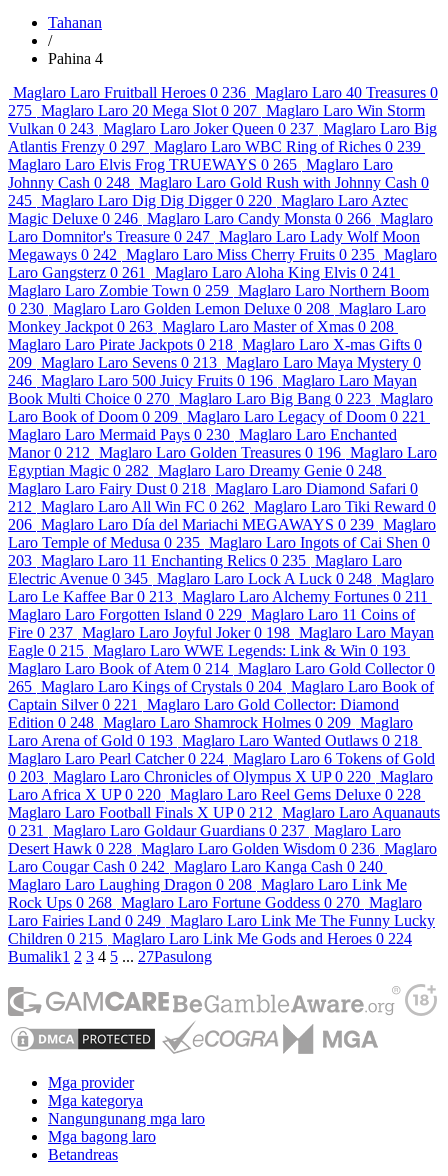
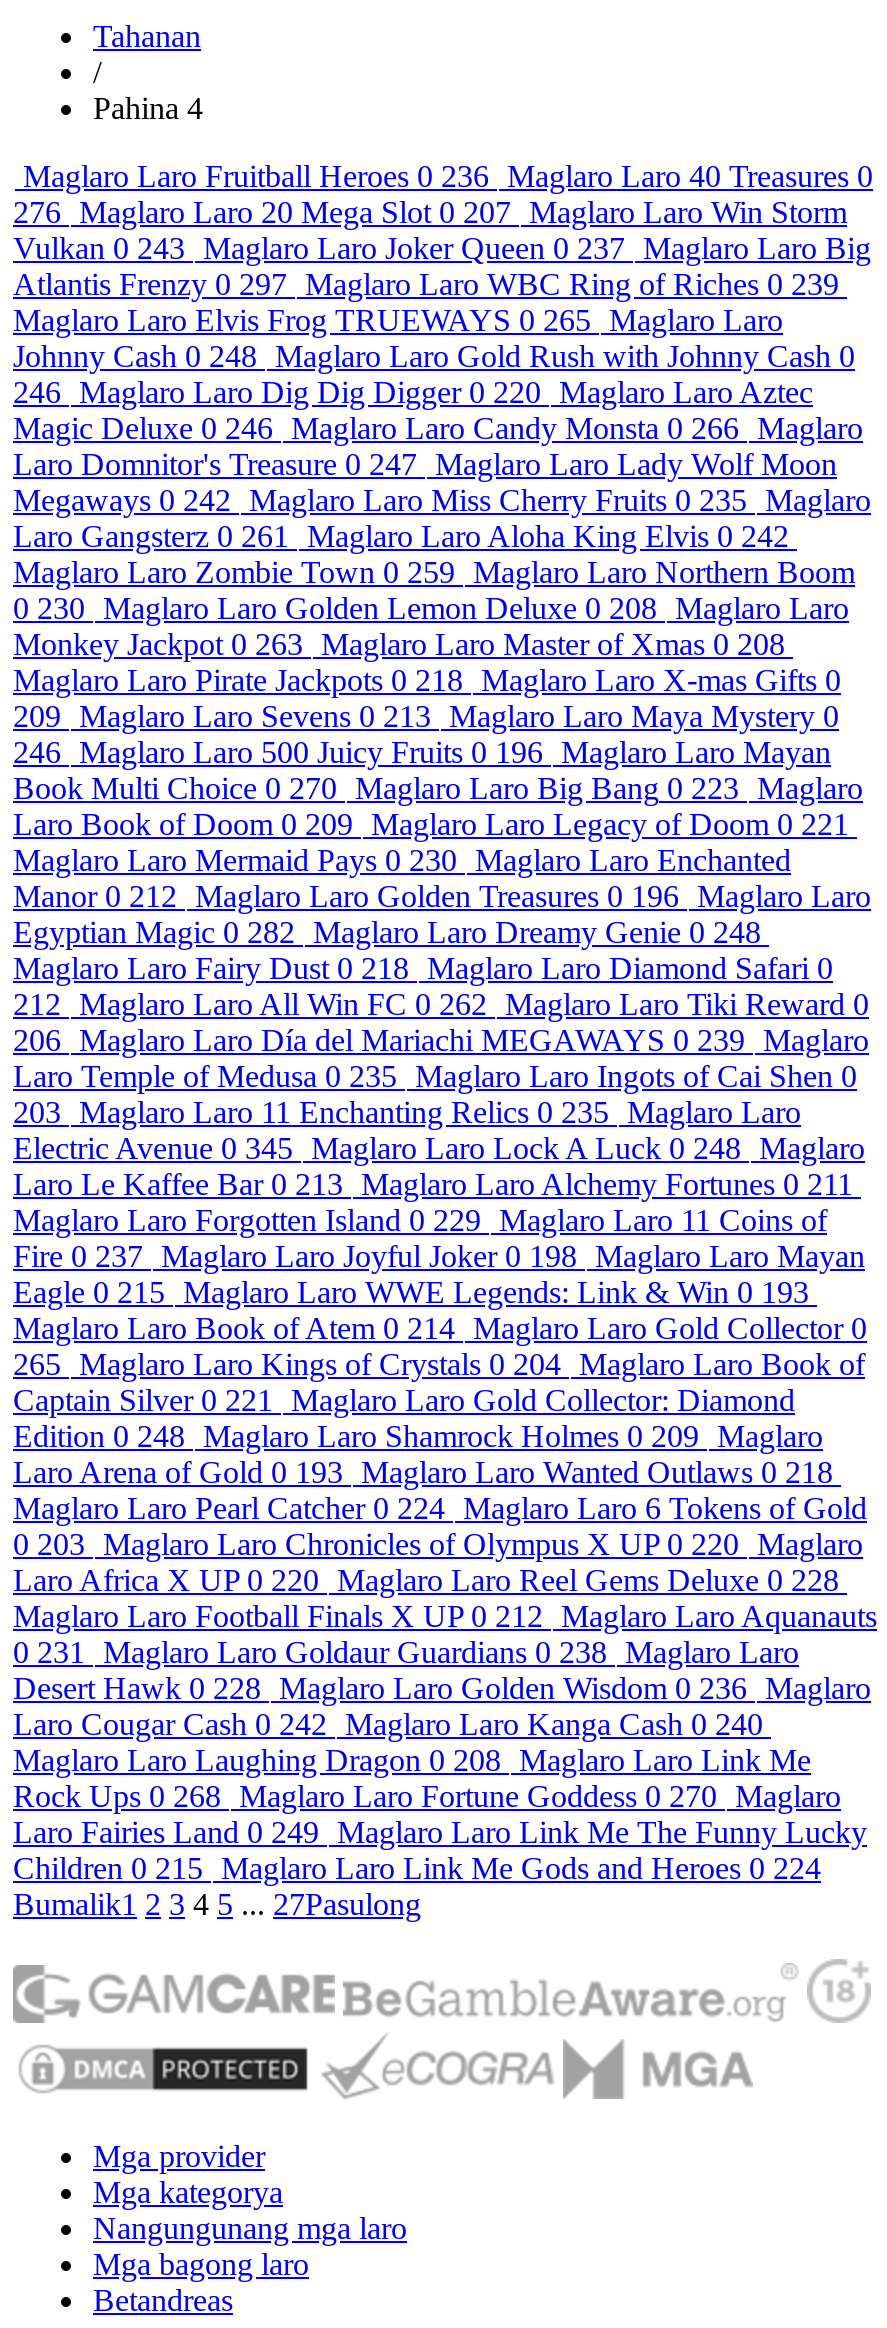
[8,102,425,119] 275 Maglaro Laro 20 Mega Slot 0 207 Maglaro Laro Win Storm -> [13,195,847,229] 276 Maglaro Laro 20 Mega Slot 0 207 Maglaro Laro Win Storm
[8,192,408,209] 245 Maglaro Laro Dig Dig Digger 0 220 Maglaro Laro Aztec -> [13,375,813,409] 246 Maglaro Laro Dig Dig Digger 0 220 Maglaro Laro Aztec
[8,264,396,281] Laro Gangsterz 0 261 Maglaro Laro Aloha King Elvis 0 241 -> [13,519,789,553] Laro Gangsterz 0 261 Maglaro Laro Aloha King Elvis 0 242
[8,822,401,839] 0 231 Maglaro Laro Goldaur Guardians 0 237 Maglaro Laro -> [13,1635,799,1669] 0 231 Maglaro Laro Goldaur Guardians 0 238 Maglaro Laro

